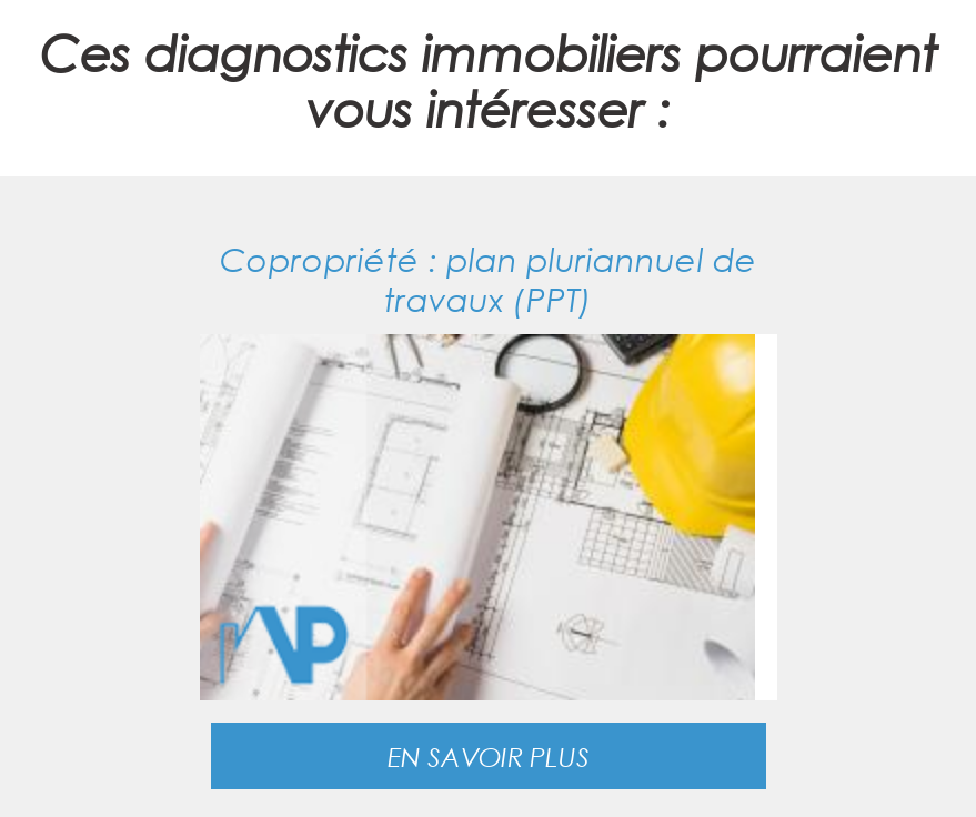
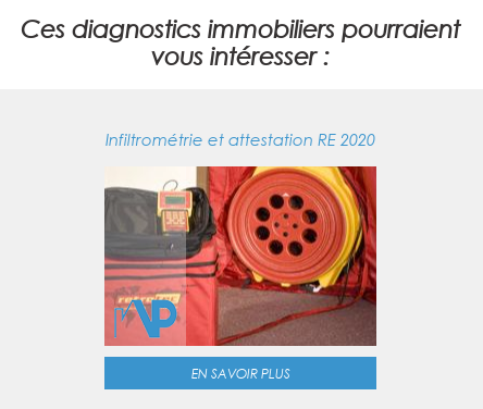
[220,239,757,319] Copropriété : plan pluriannuel de | travaux (PPT) -> [106,129,375,149] Infiltrométrie et attestation RE 2020
[198,332,768,703] [image] -> [100,165,379,347] [image]

